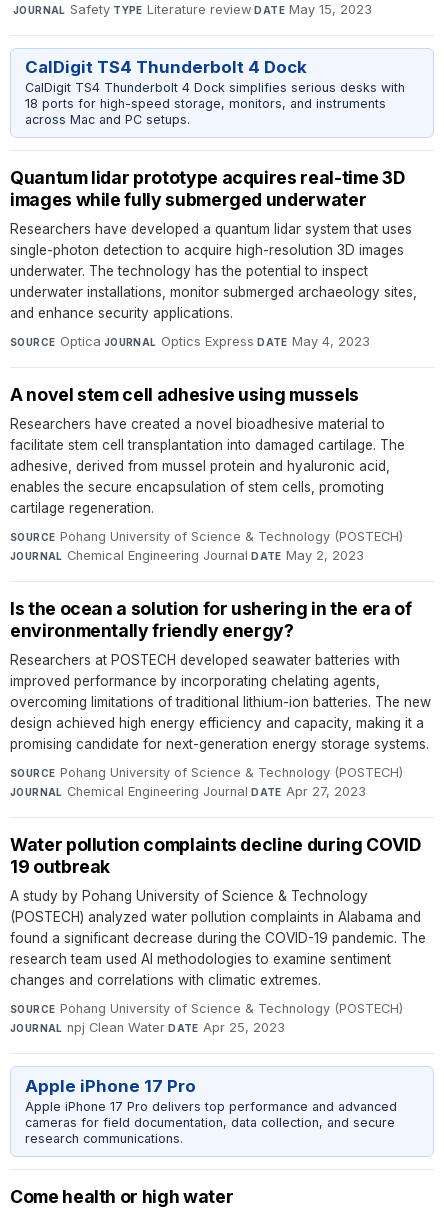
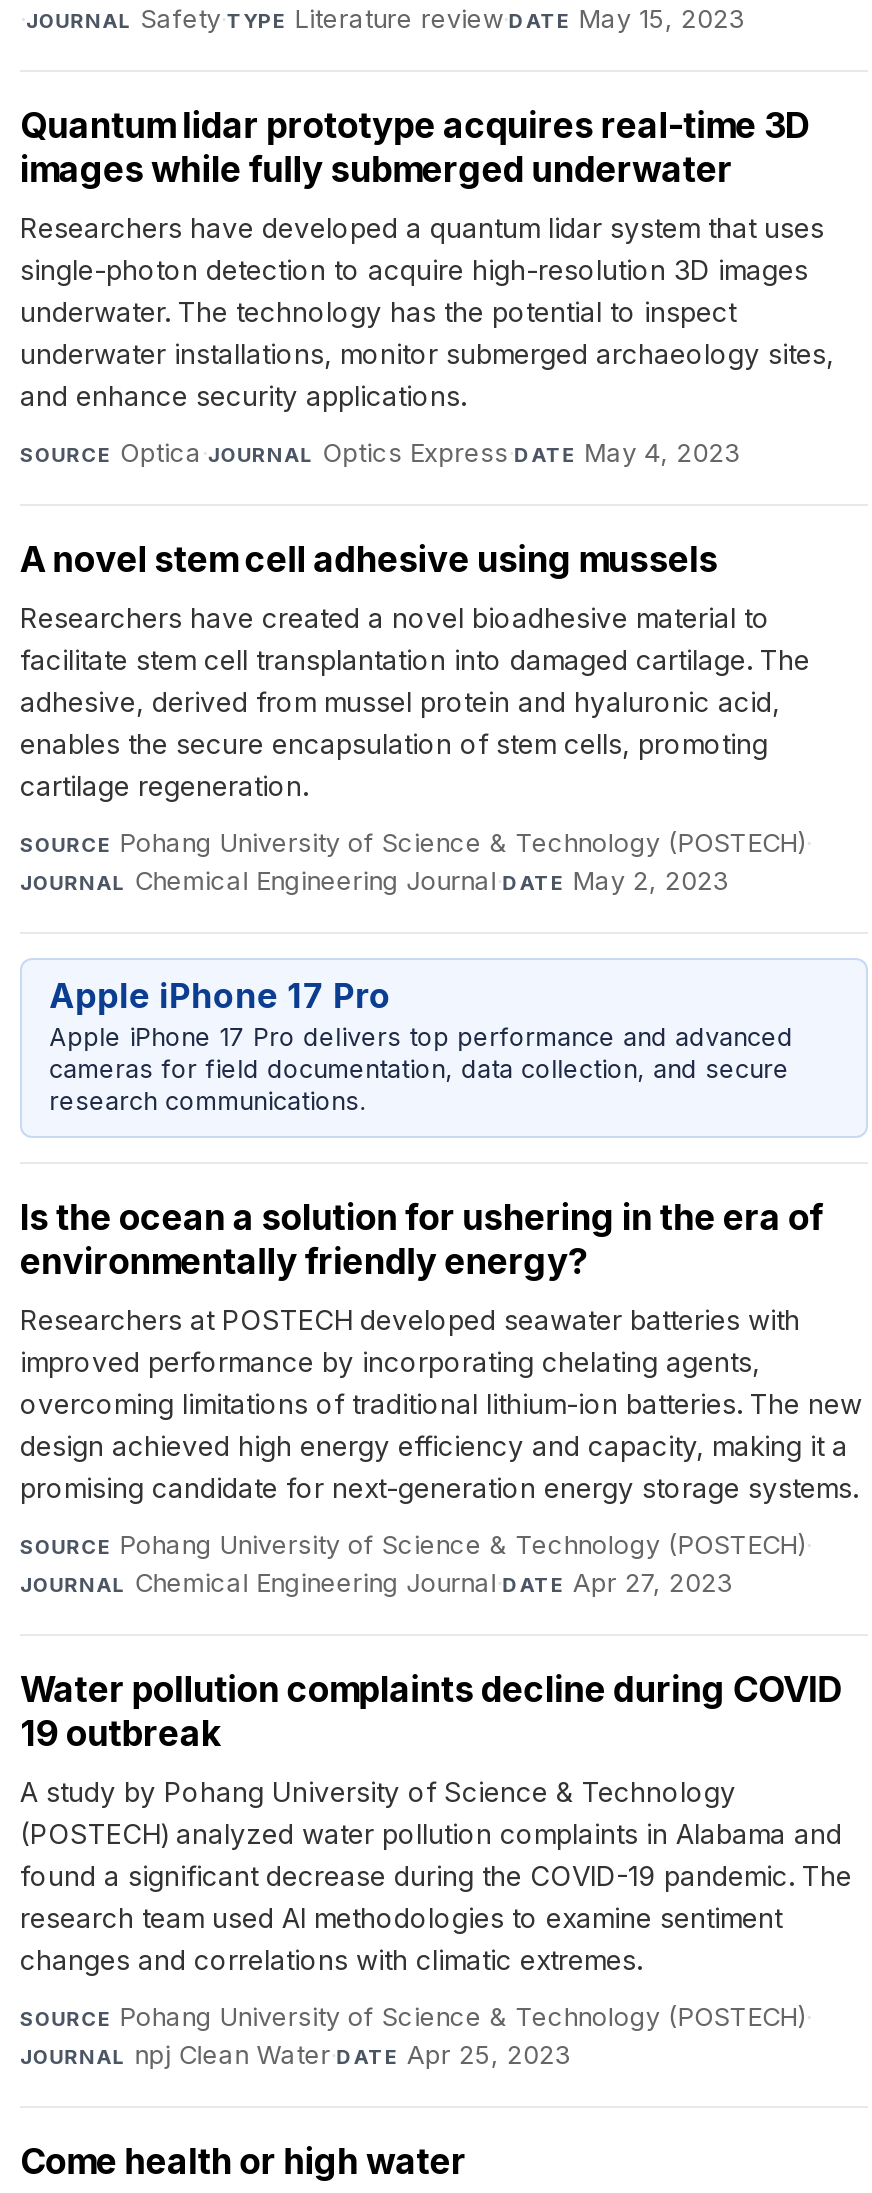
[25,57,405,127] CalDigit TS4 Thunderbolt 4 Dock | CalDigit TS4 Thunderbolt 4 Dock simplifies serious desks with | 18 ports for high-speed storage, monitors, and instruments | across Mac and PC setups. -> none
moved [25,1076,397,1146] -> [49,977,793,1116]: Apple iPhone 17 Pro | Apple iPhone 17 Pro delivers top performance and advanced | cameras for field documentation, data collection, and secure | research communications.

